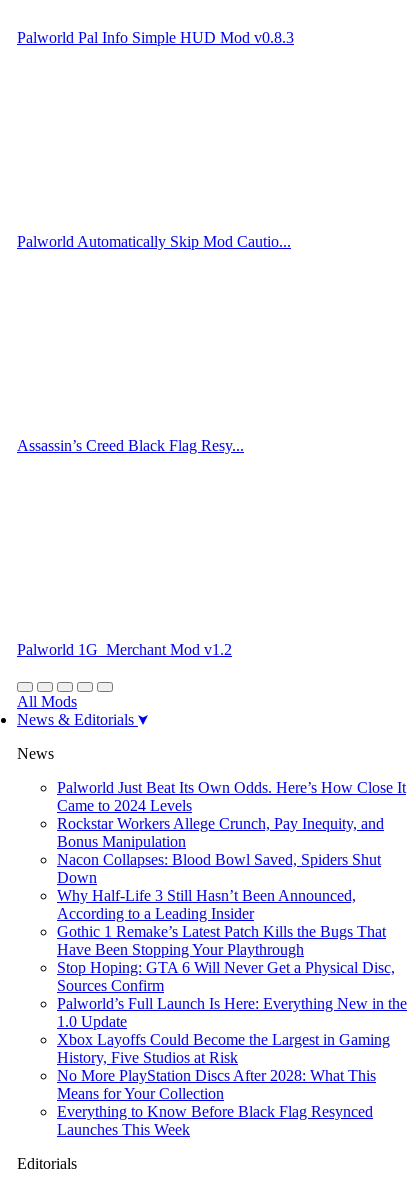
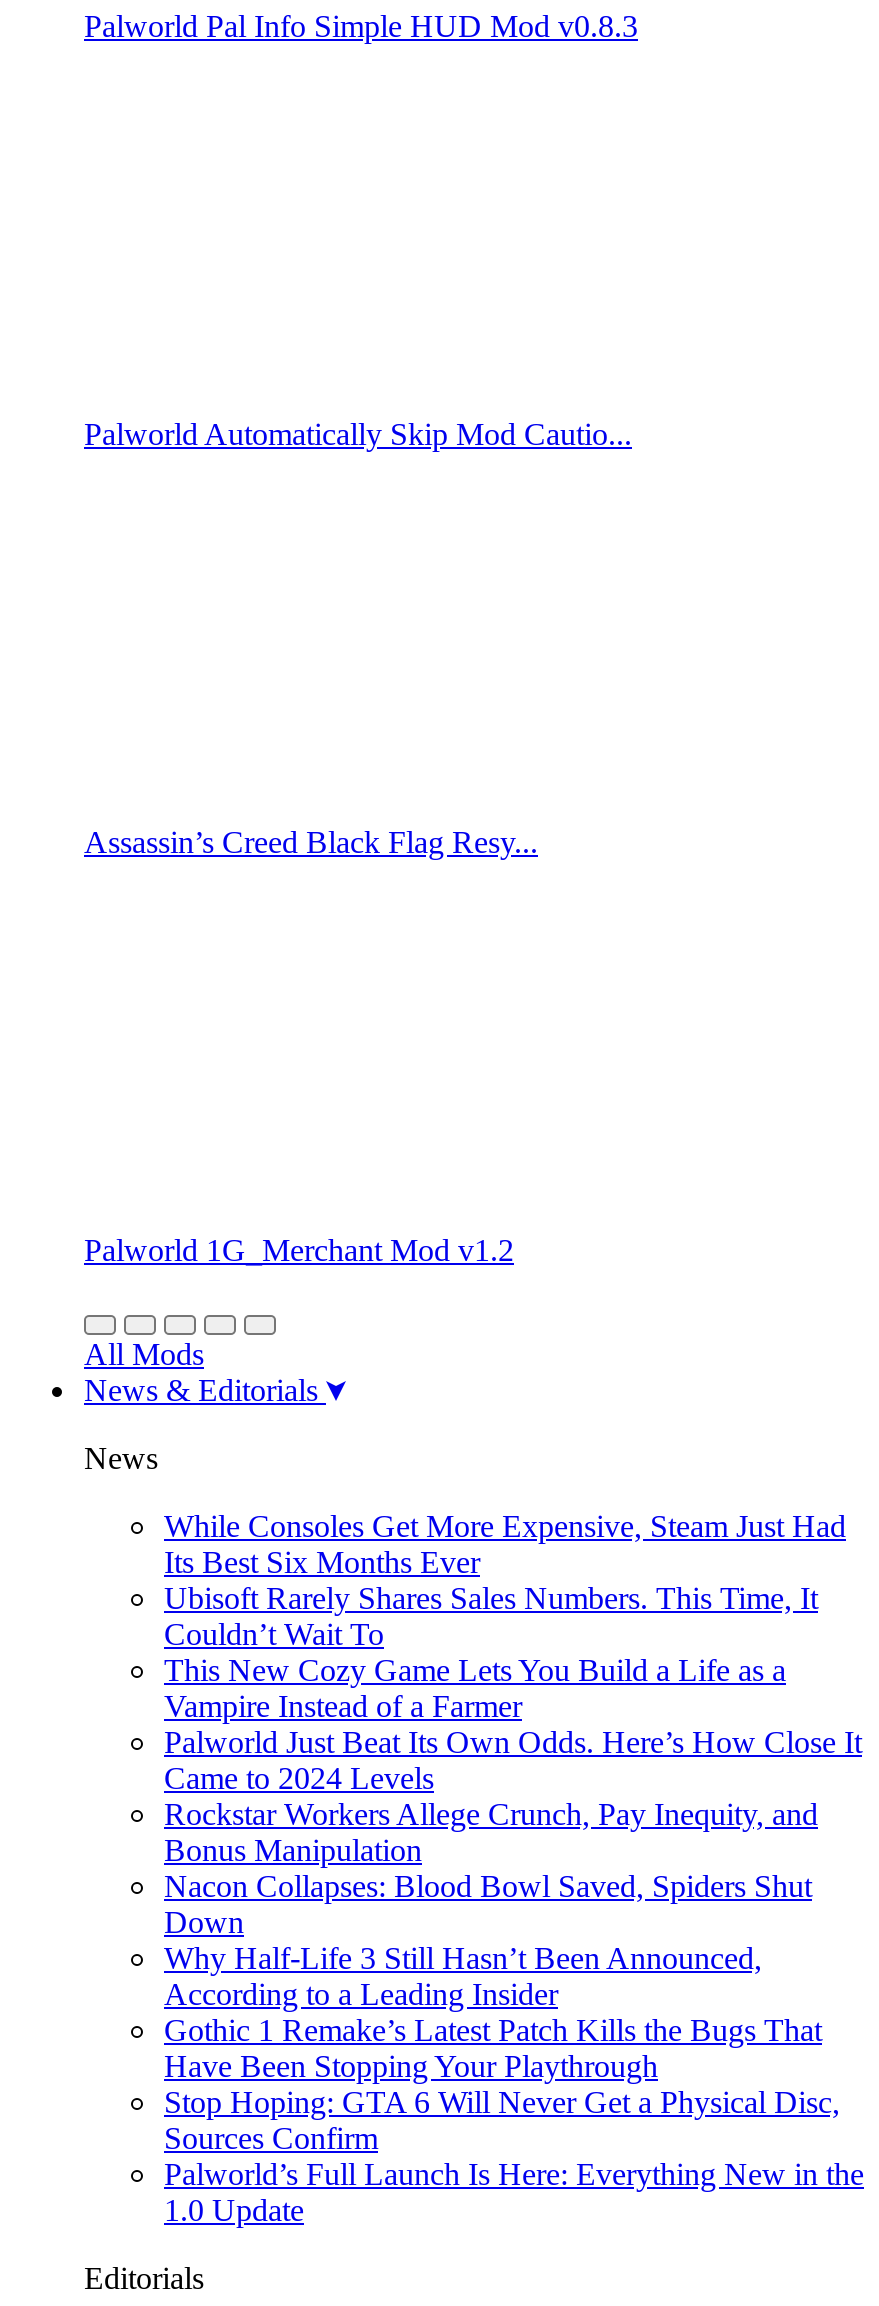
none -> [164,1509,846,1723] While Consoles Get More Expensive, Steam Just Had | Its Best Six Months Ever | Ubisoft Rarely Shares Sales Numbers. This Time, It | Couldn’t Wait To | This New Cozy Game Lets You Build a Life as a | Vampire Instead of a Farmer
moved [57,779,407,1030] -> [164,1725,864,2227]: Palworld Just Beat Its Own Odds. Here’s How Close It | Came to 2024 Levels | Rockstar Workers Allege Crunch, Pay Inequity, and | ... | Palworld’s Full Launch Is Here: Everything New in the | 1.0 Update
[57,1031,390,1138] Xbox Layoffs Could Become the Largest in Gaming | History, Five Studios at Risk | No More PlayStation Discs After 2028: What This | Means for Your Collection | Everything to Know Before Black Flag Resynced | Launches This Week -> none

